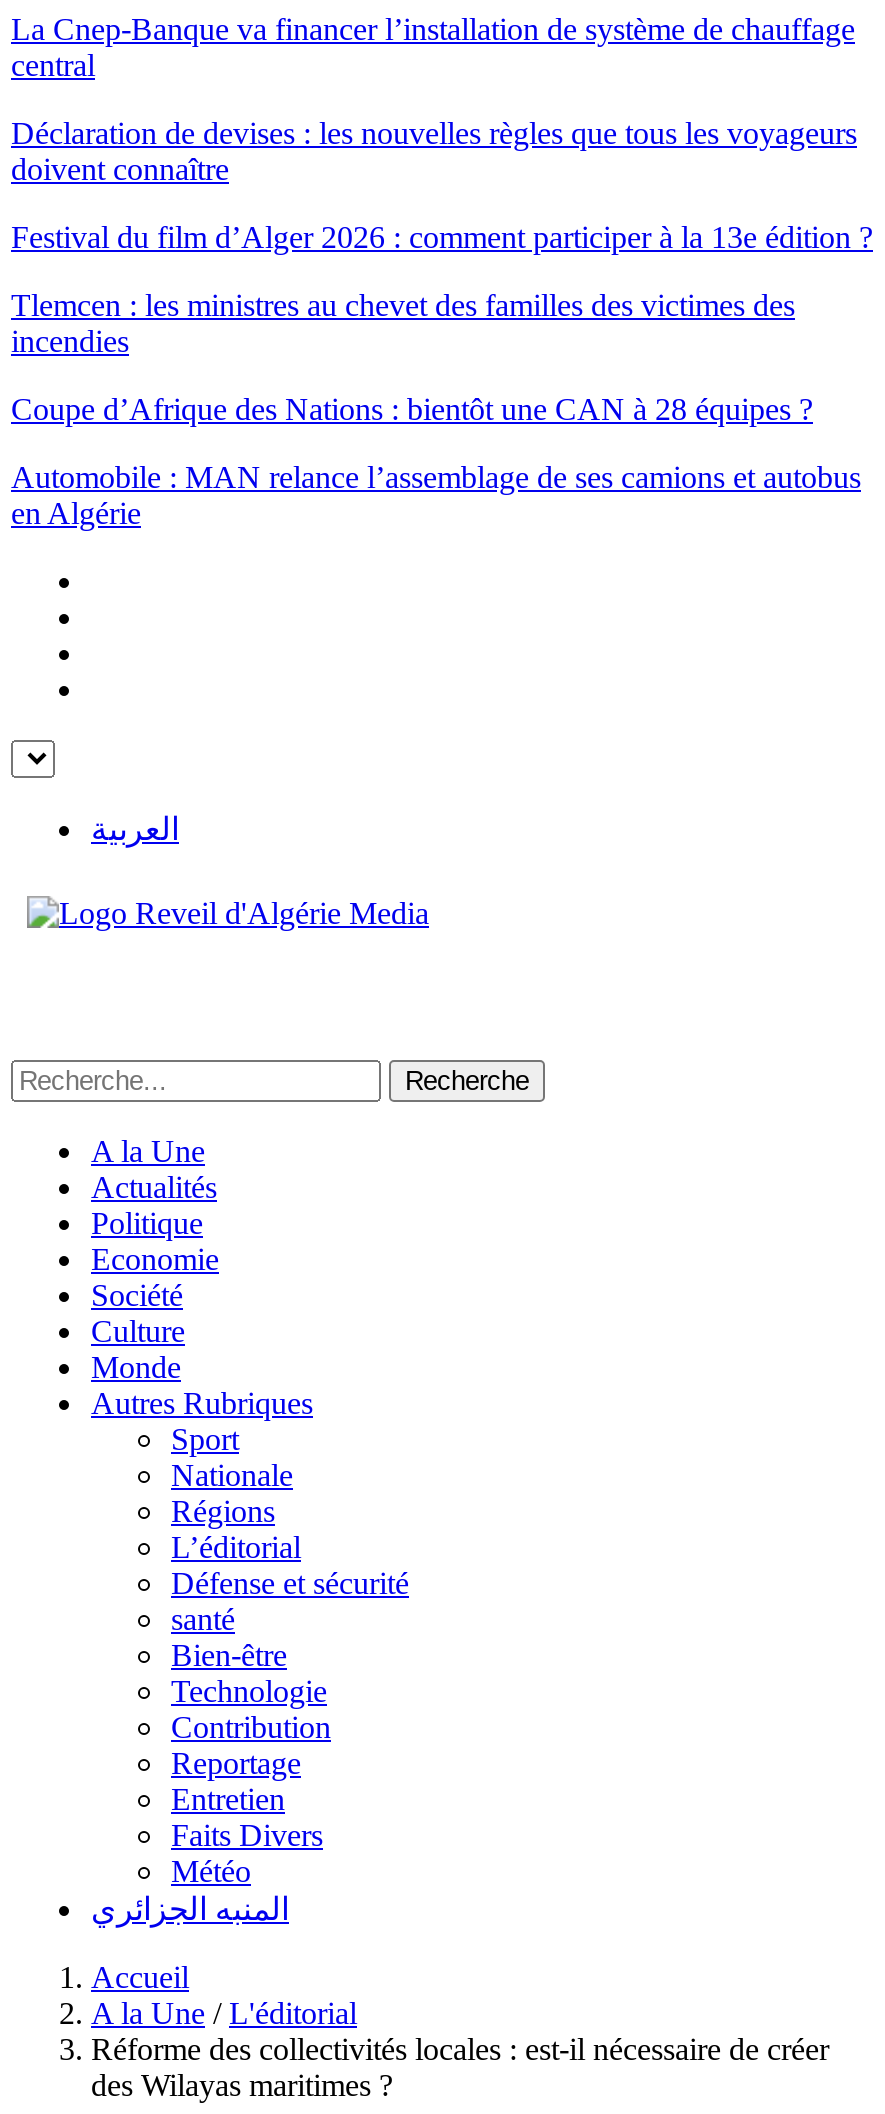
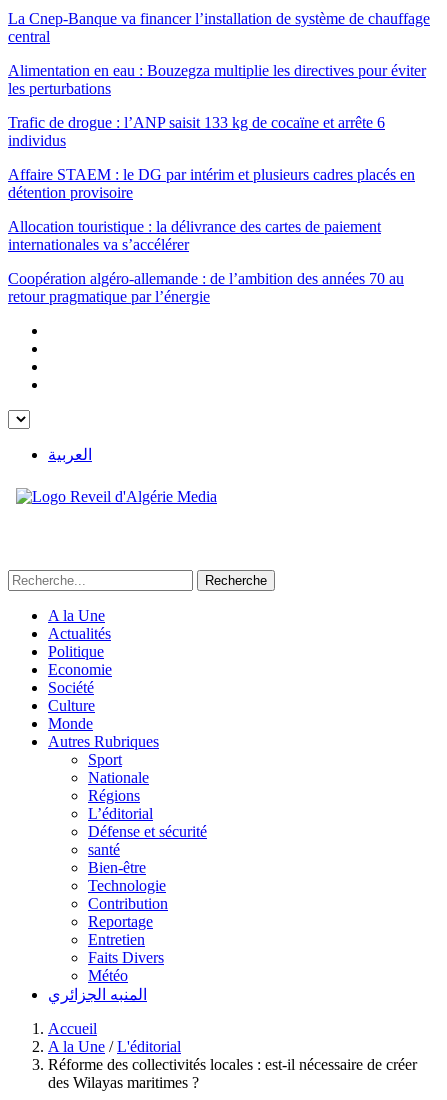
[11,116,857,186] Déclaration de devises : les nouvelles règles que tous les voyageurs | doivent connaître -> [8,62,426,97] Alimentation en eau : Bouzegza multiplie les directives pour éviter | les perturbations
[11,220,873,254] Festival du film d’Alger 2026 : comment participer à la 13e édition ? -> [8,114,385,149] Trafic de drogue : l’ANP saisit 133 kg de cocaïne et arrête 6 | individus
[11,288,795,358] Tlemcen : les ministres au chevet des familles des victimes des | incendies -> [8,166,415,201] Affaire STAEM : le DG par intérim et plusieurs cadres placés en | détention provisoire
[11,392,813,426] Coupe d’Afrique des Nations : bientôt une CAN à 28 équipes ? -> [8,218,381,253] Allocation touristique : la délivrance des cartes de paiement | internationales va s’accélérer
[11,460,861,530] Automobile : MAN relance l’assemblage de ses camions et autobus | en Algérie -> [8,270,404,305] Coopération algéro-allemande : de l’ambition des années 70 au | retour pragmatique par l’énergie

